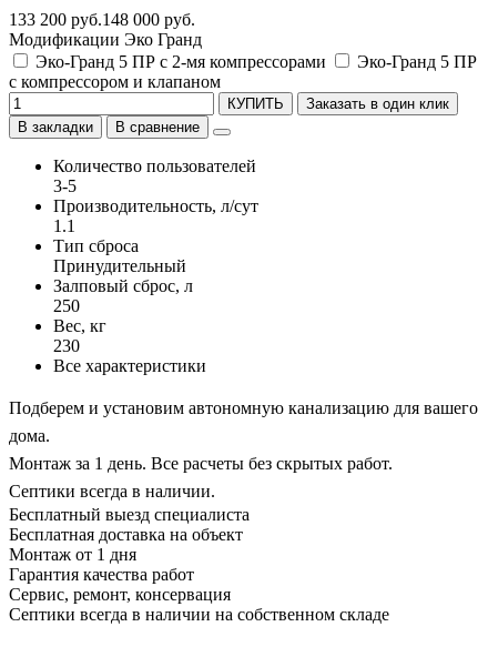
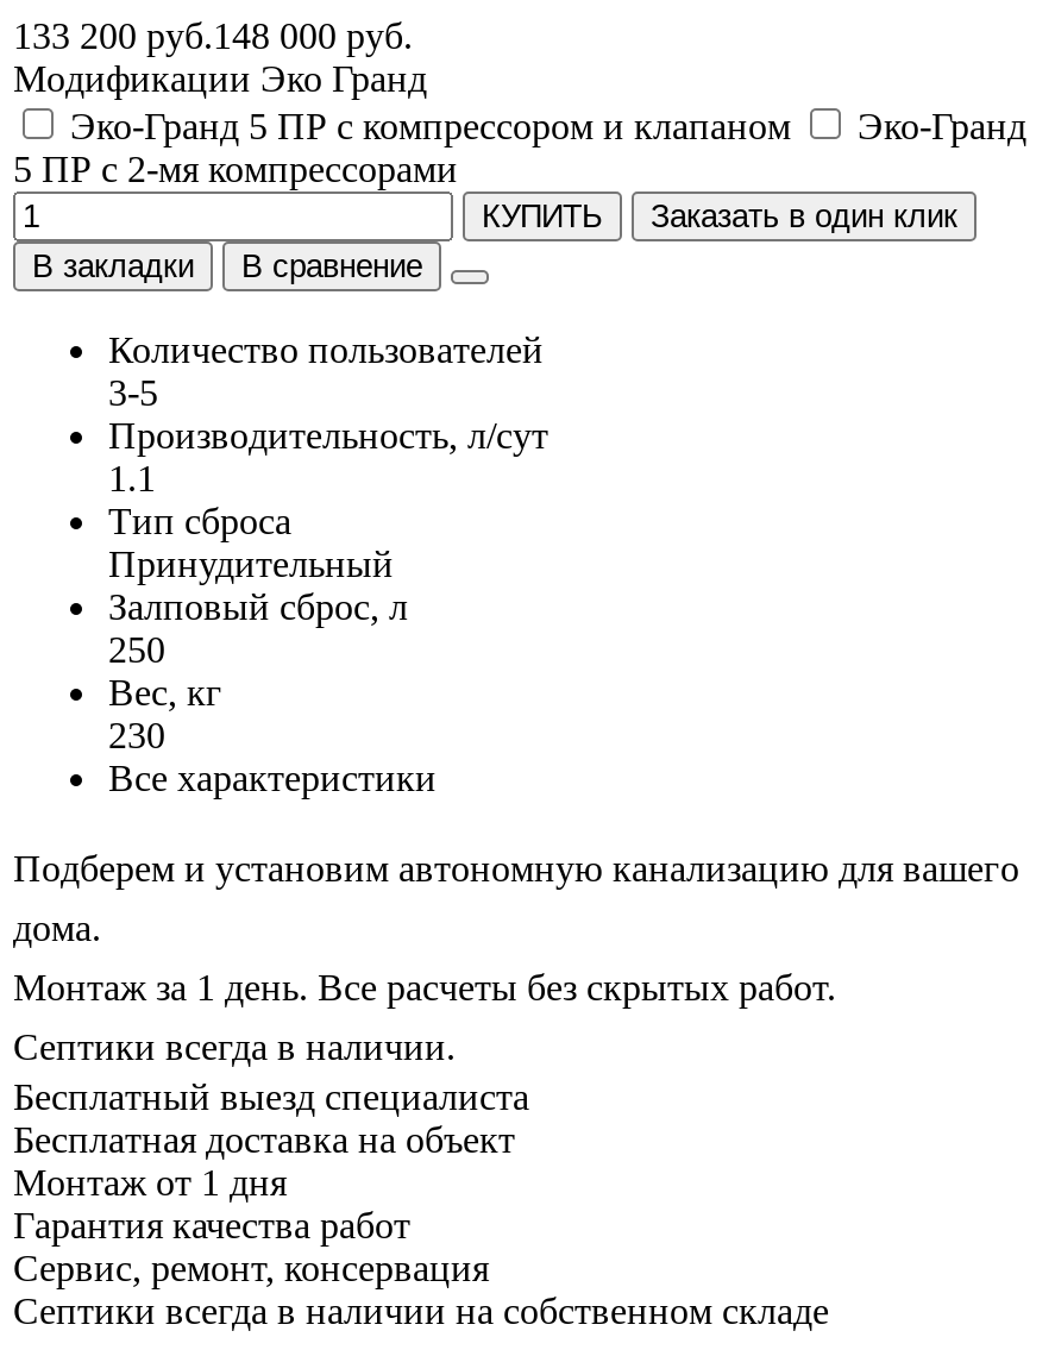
[9,52,477,91] Эко-Гранд 5 ПР с 2-мя компрессорами | Эко-Гранд 5 ПР | с компрессором и клапаном -> [13,106,1026,189] Эко-Гранд 5 ПР с компрессором и клапаном | Эко-Гранд | 5 ПР с 2-мя компрессорами

